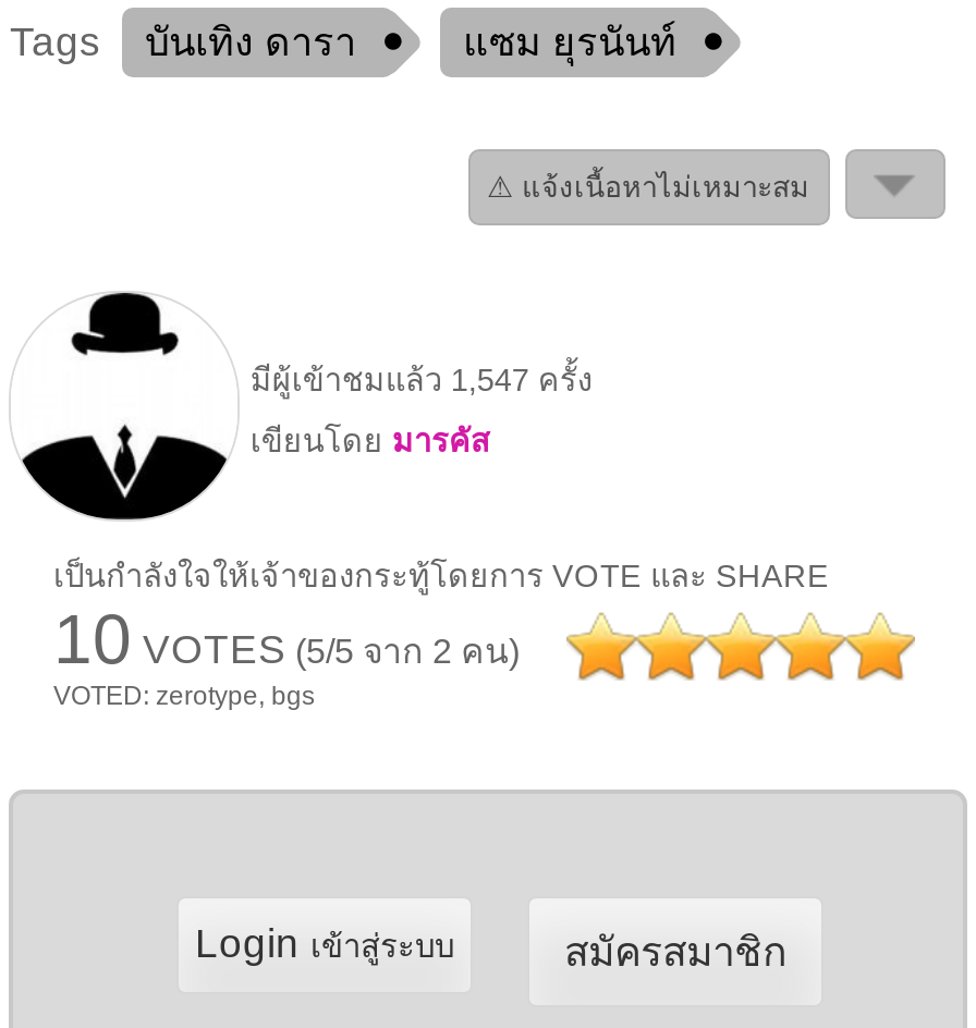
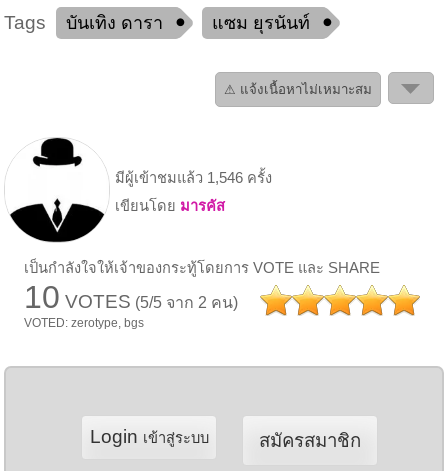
[250,362,592,397] มีผู้เข้าชมแล้ว 1,547 ครั้ง -> [115,170,272,186] มีผู้เข้าชมแล้ว 1,546 ครั้ง

